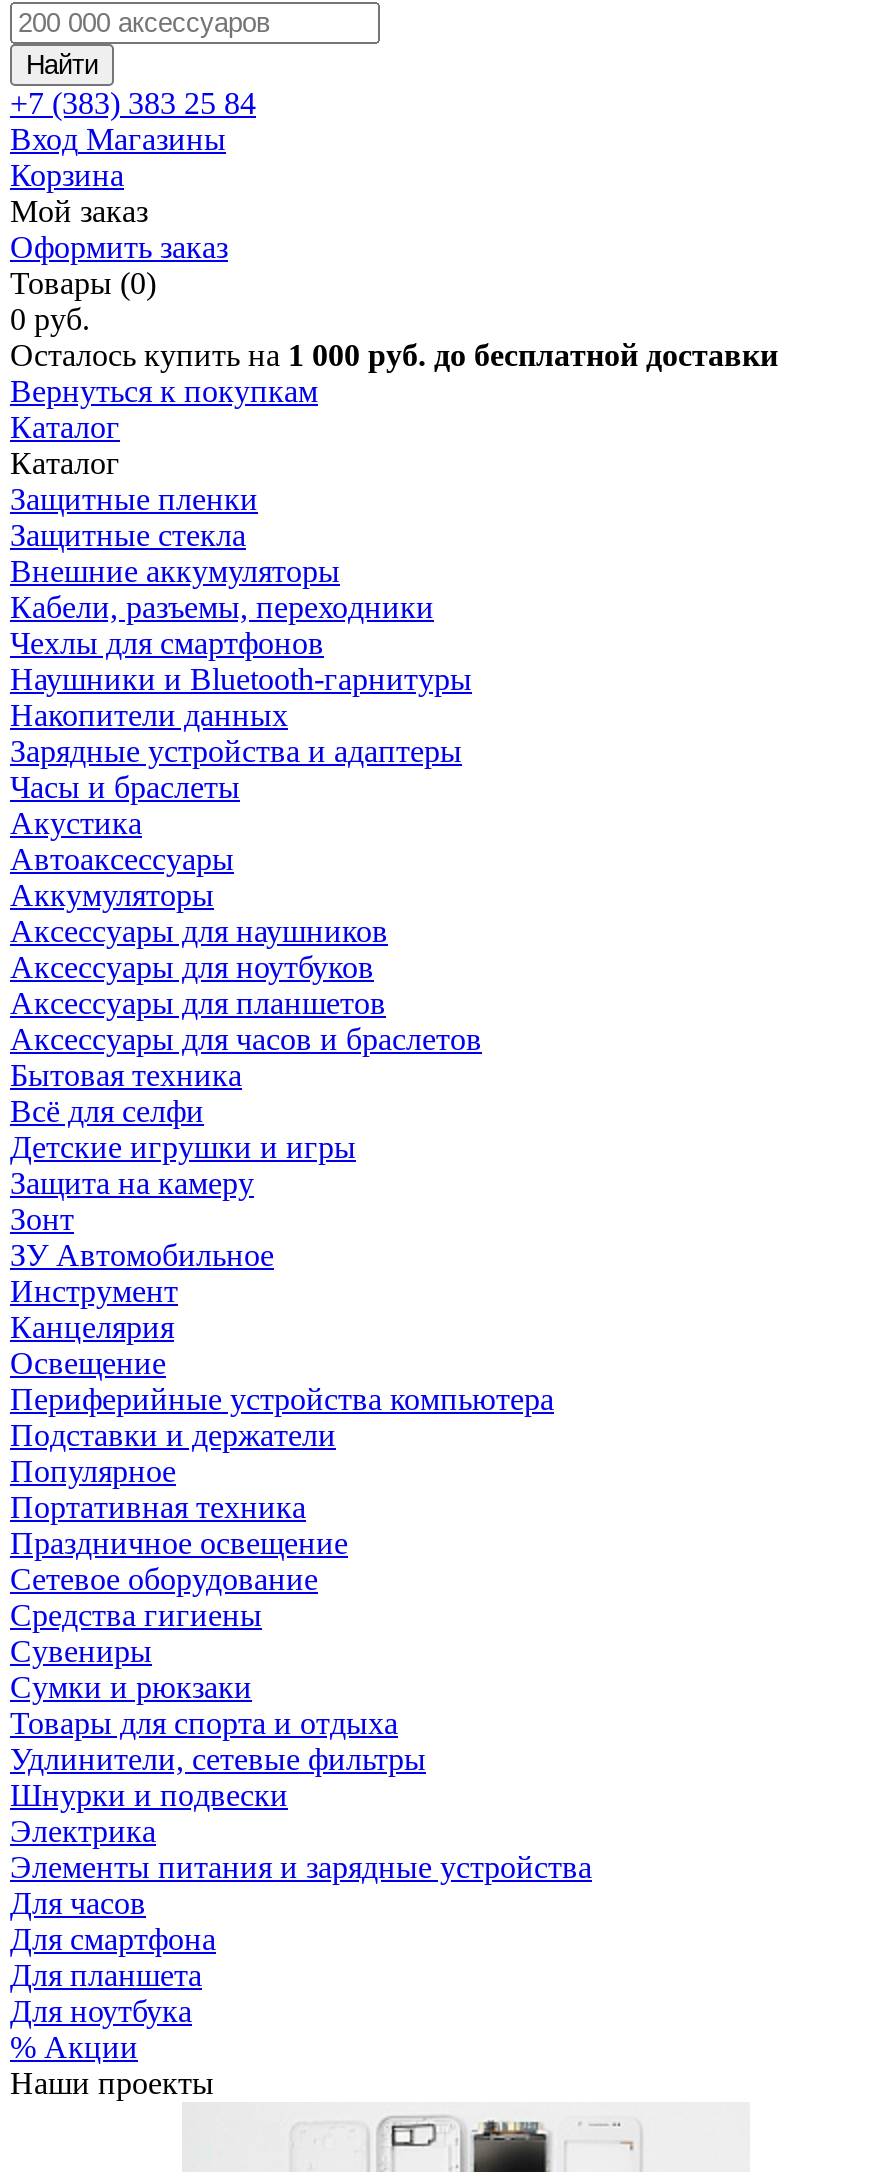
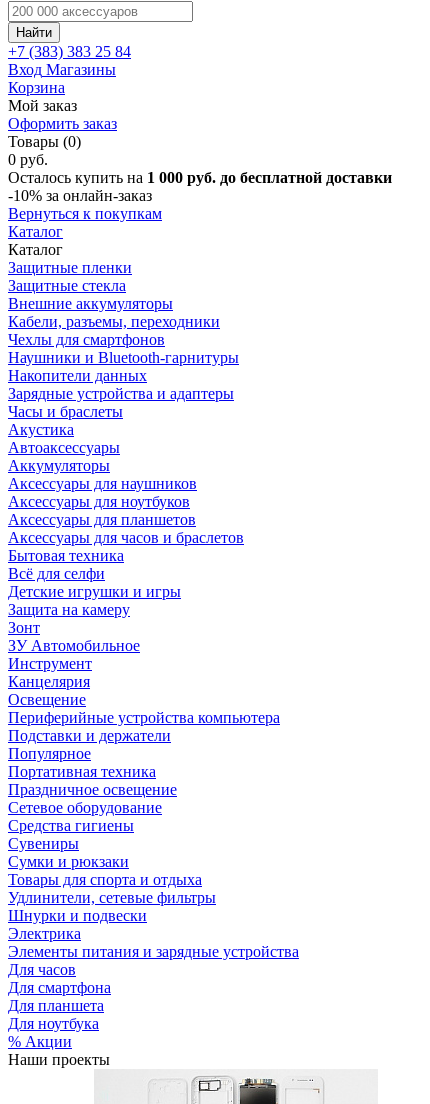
none -> [8,187,152,204] -10% за онлайн-заказ

